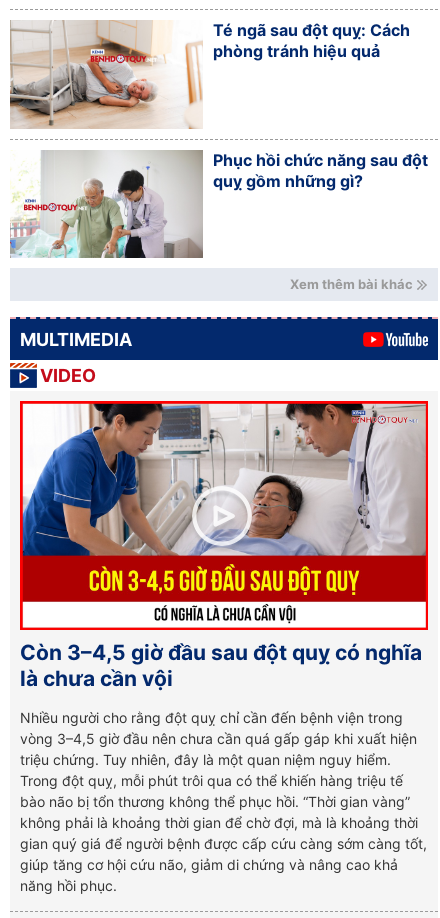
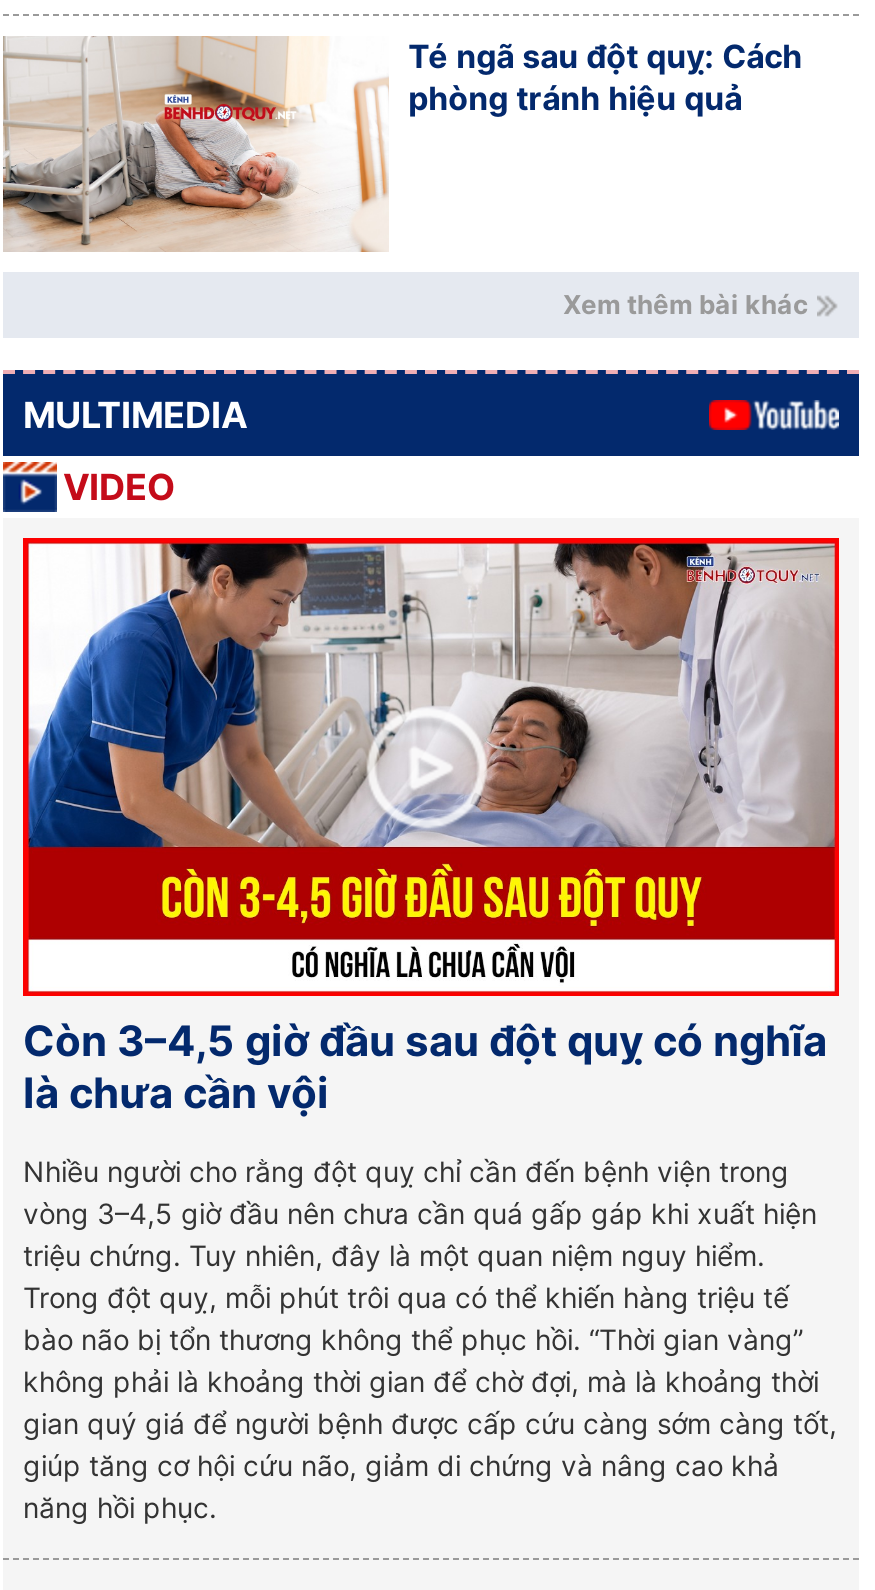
[10,150,428,259] [image] | Phục hồi chức năng sau đột | quỵ gồm những gì? -> none

